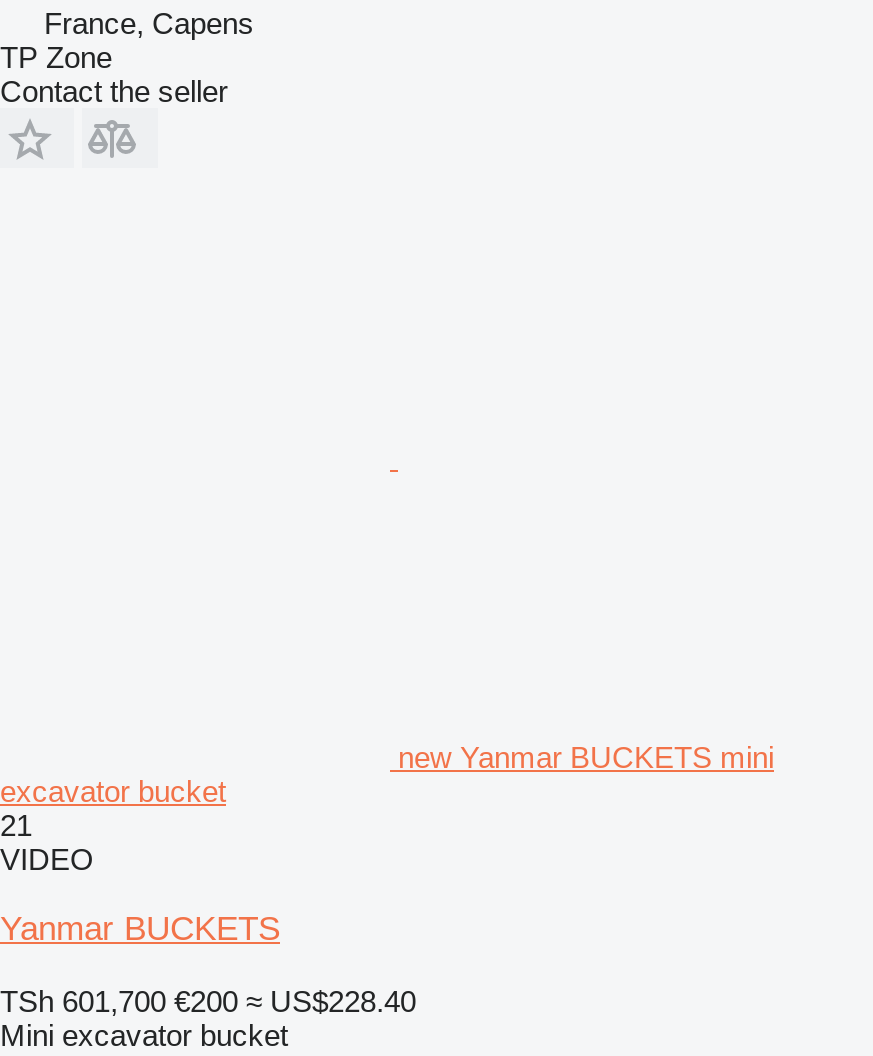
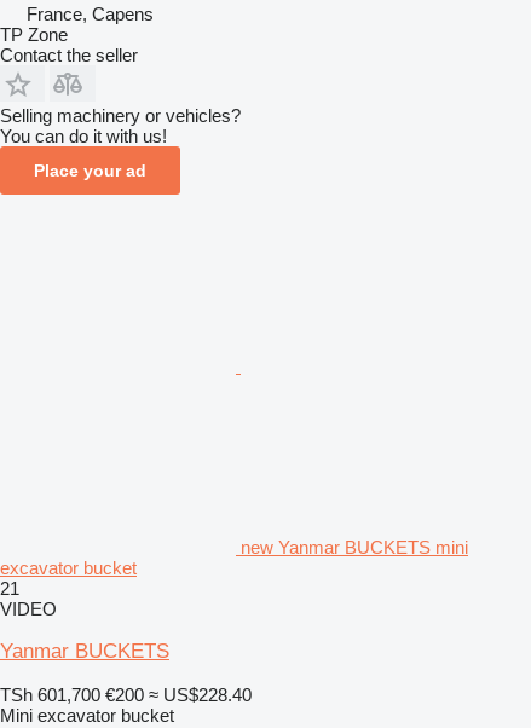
none -> [0,105,241,180] Selling machinery or vehicles? | You can do it with us! | Place your ad

